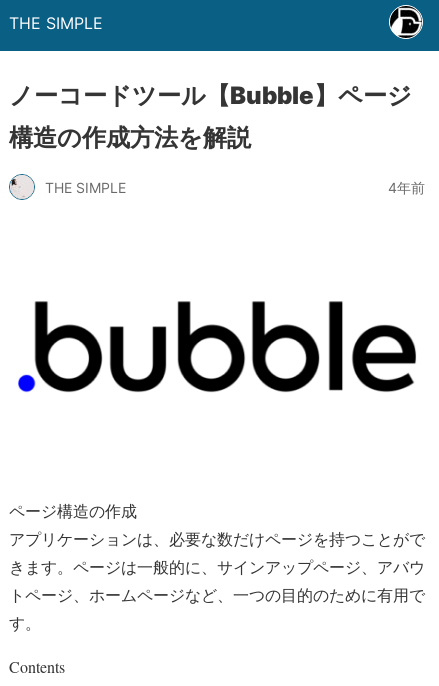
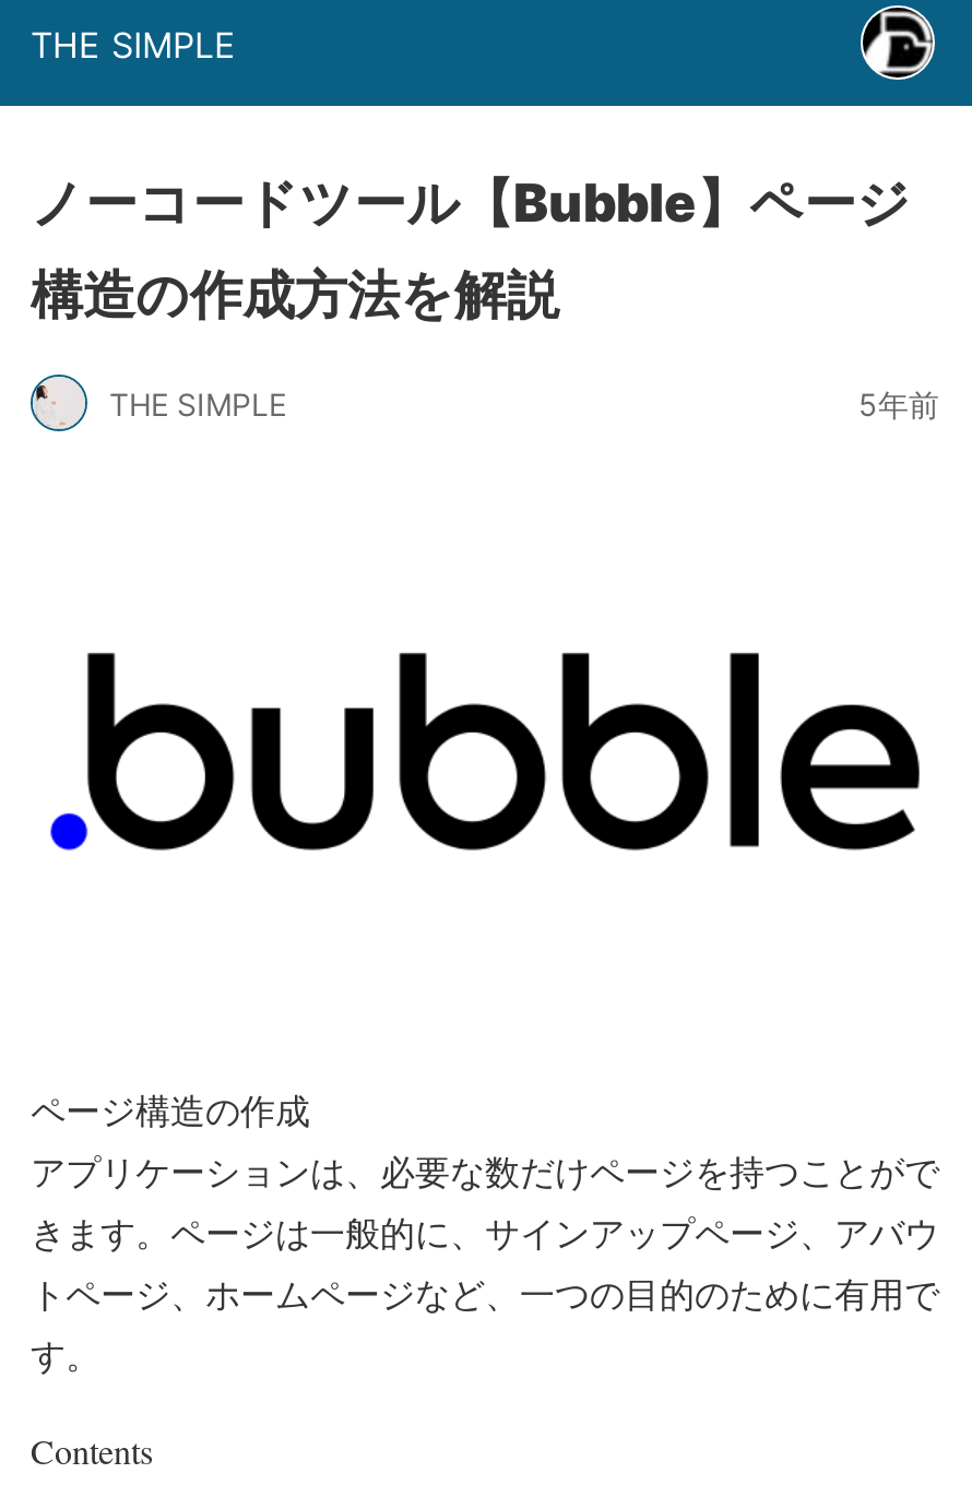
[388,178,425,195] 4年前 -> [858,384,939,421] 5年前

